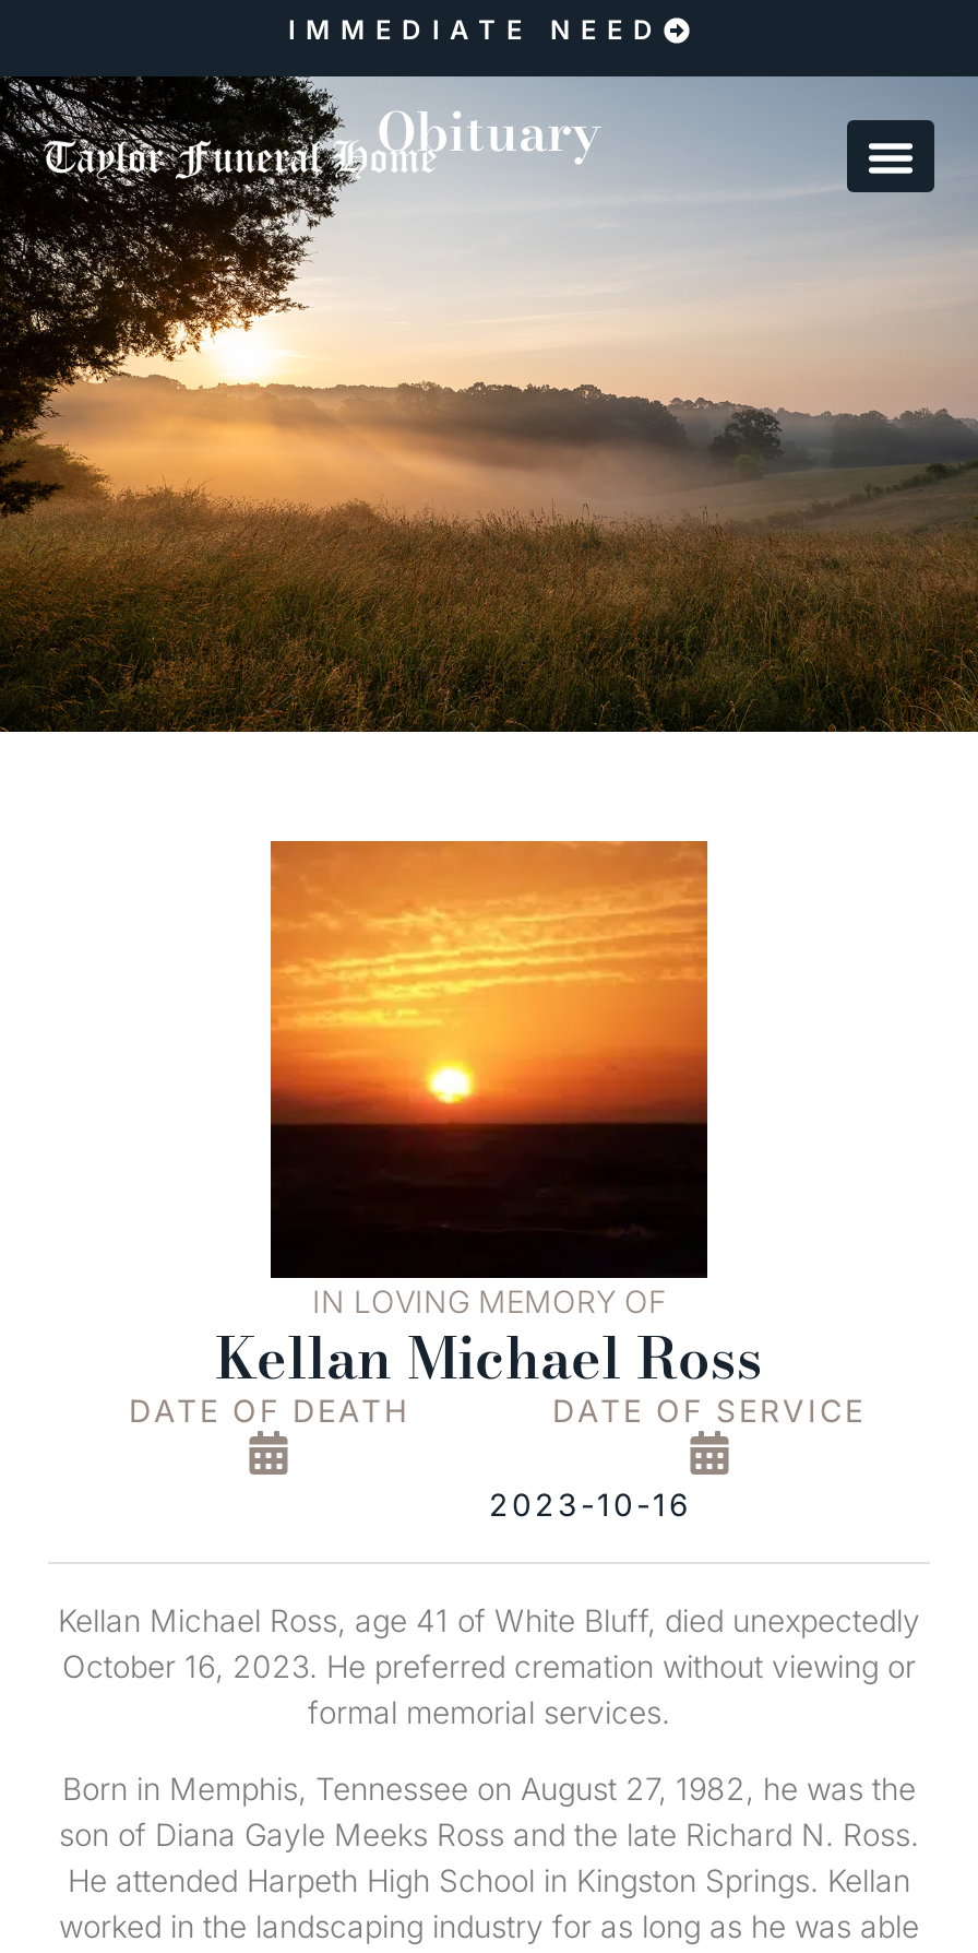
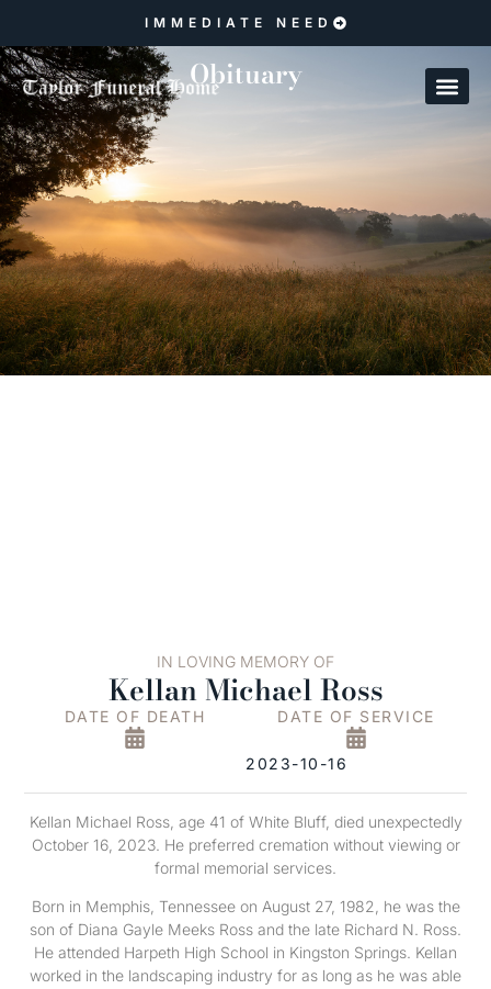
[269,839,709,1280] [image] -> none

